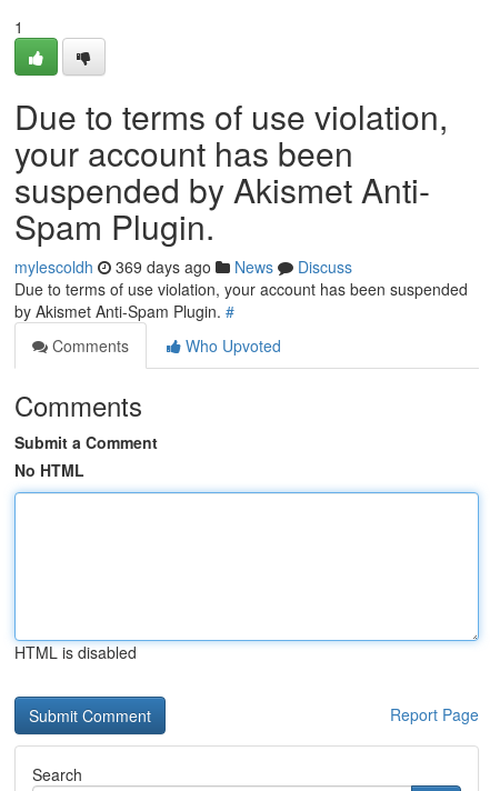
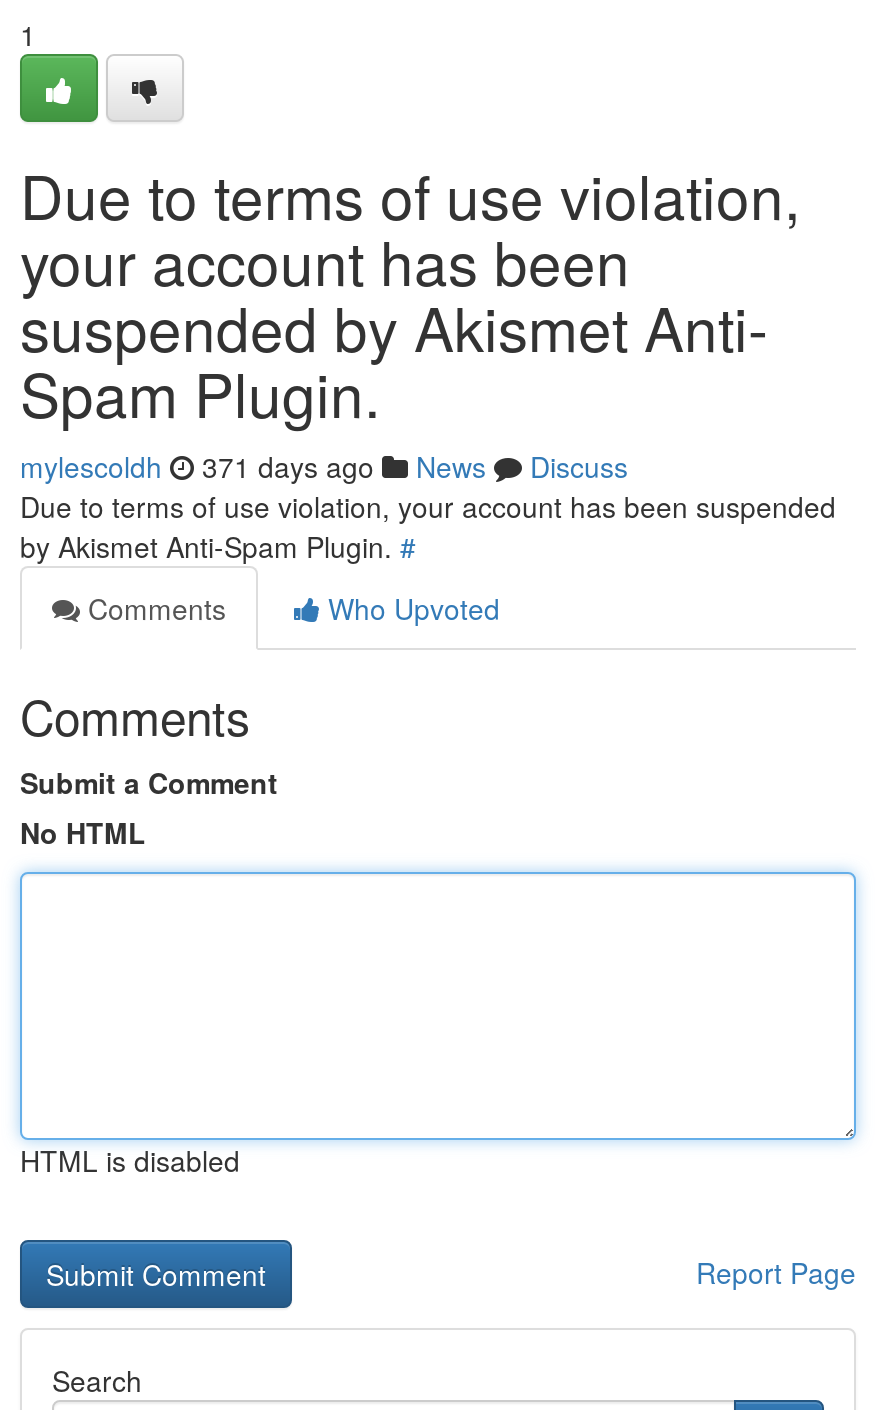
[14,256,352,278] mylescoldh 369 days ago News Discuss -> [20,446,628,486] mylescoldh 371 days ago News Discuss

